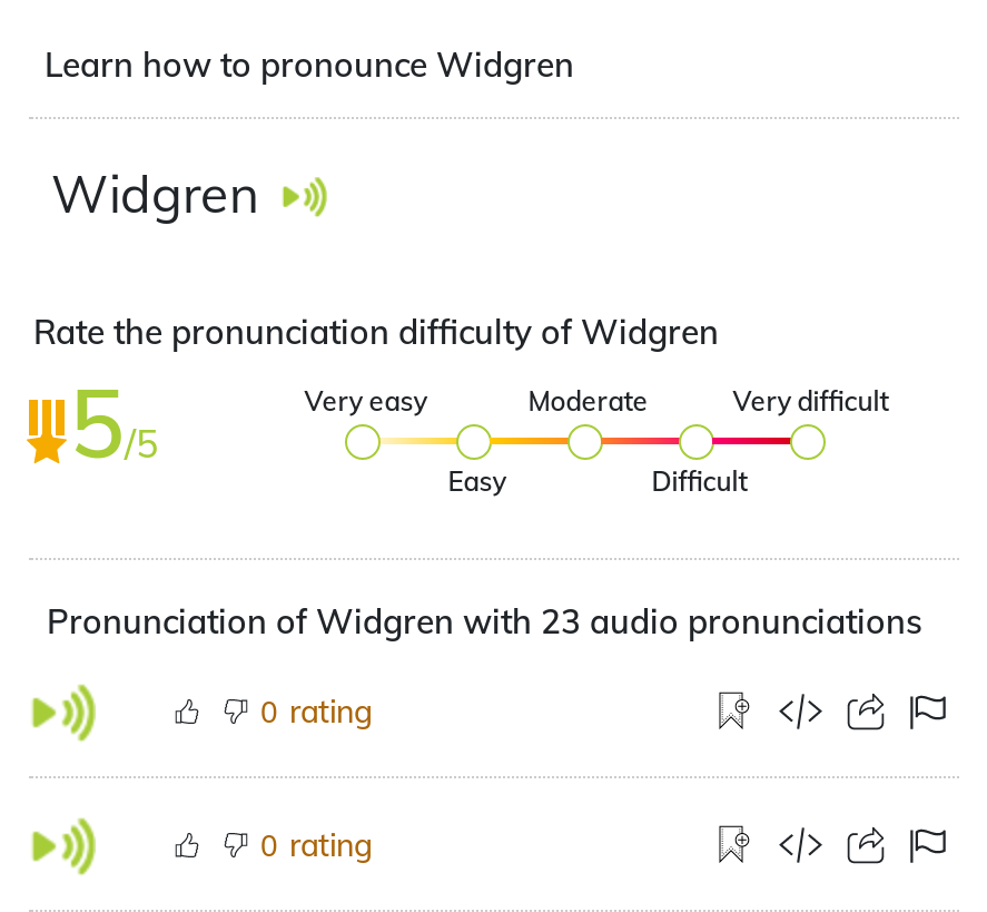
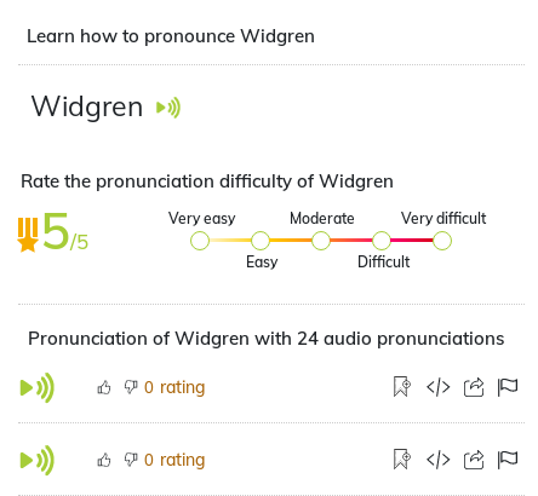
[47,600,921,643] Pronunciation of Widgren with 23 audio pronunciations -> [28,327,504,350] Pronunciation of Widgren with 24 audio pronunciations

